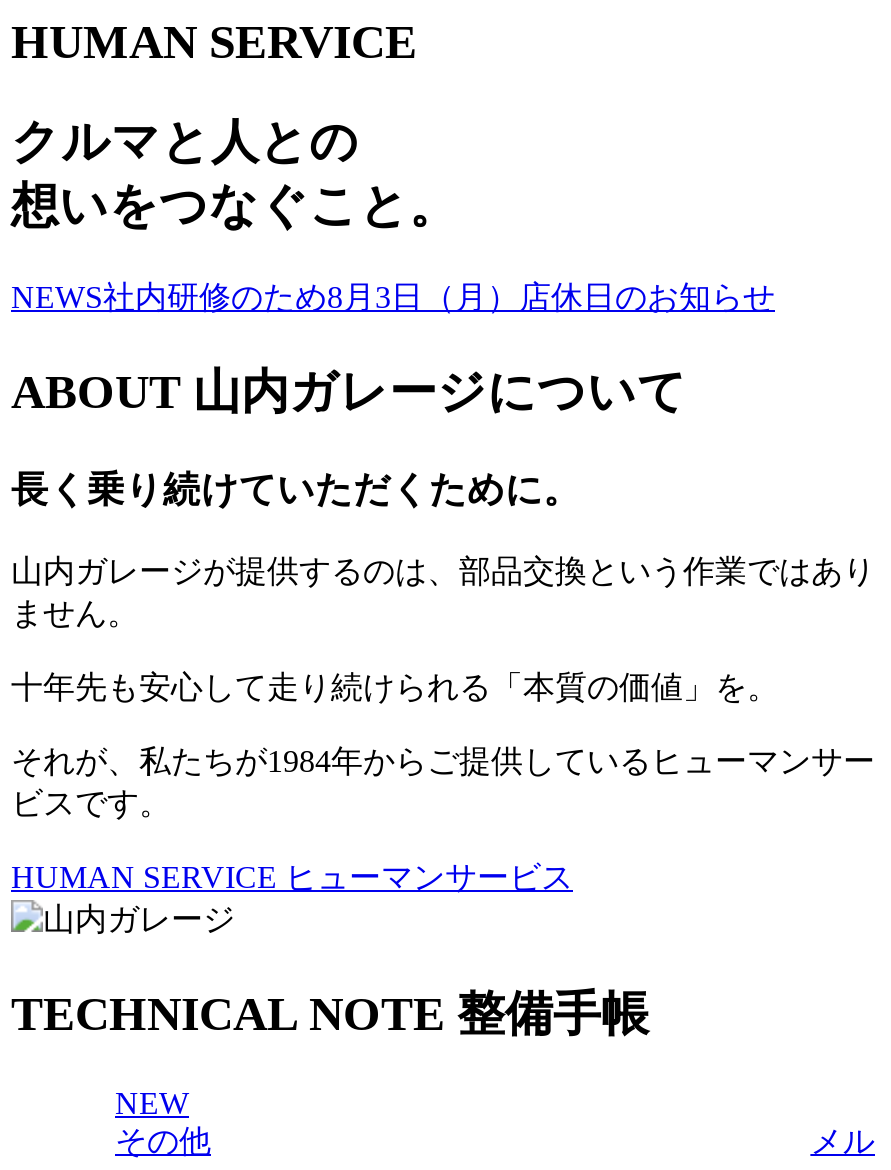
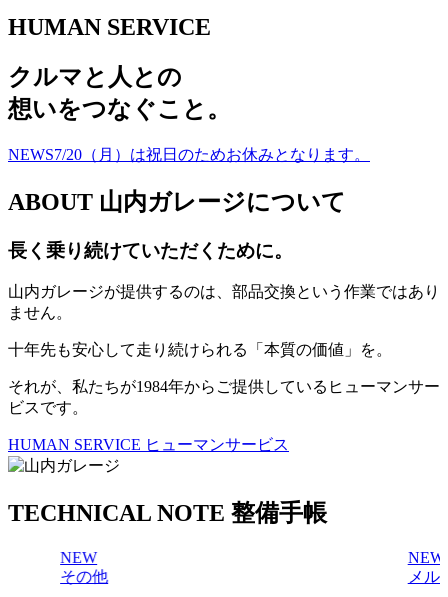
[11,279,775,313] NEWS社内研修のため8月3日（月）店休日のお知らせ -> [8,146,370,163] NEWS7/20（月）は祝日のためお休みとなります。
none -> [408,549,445,566] NEW

